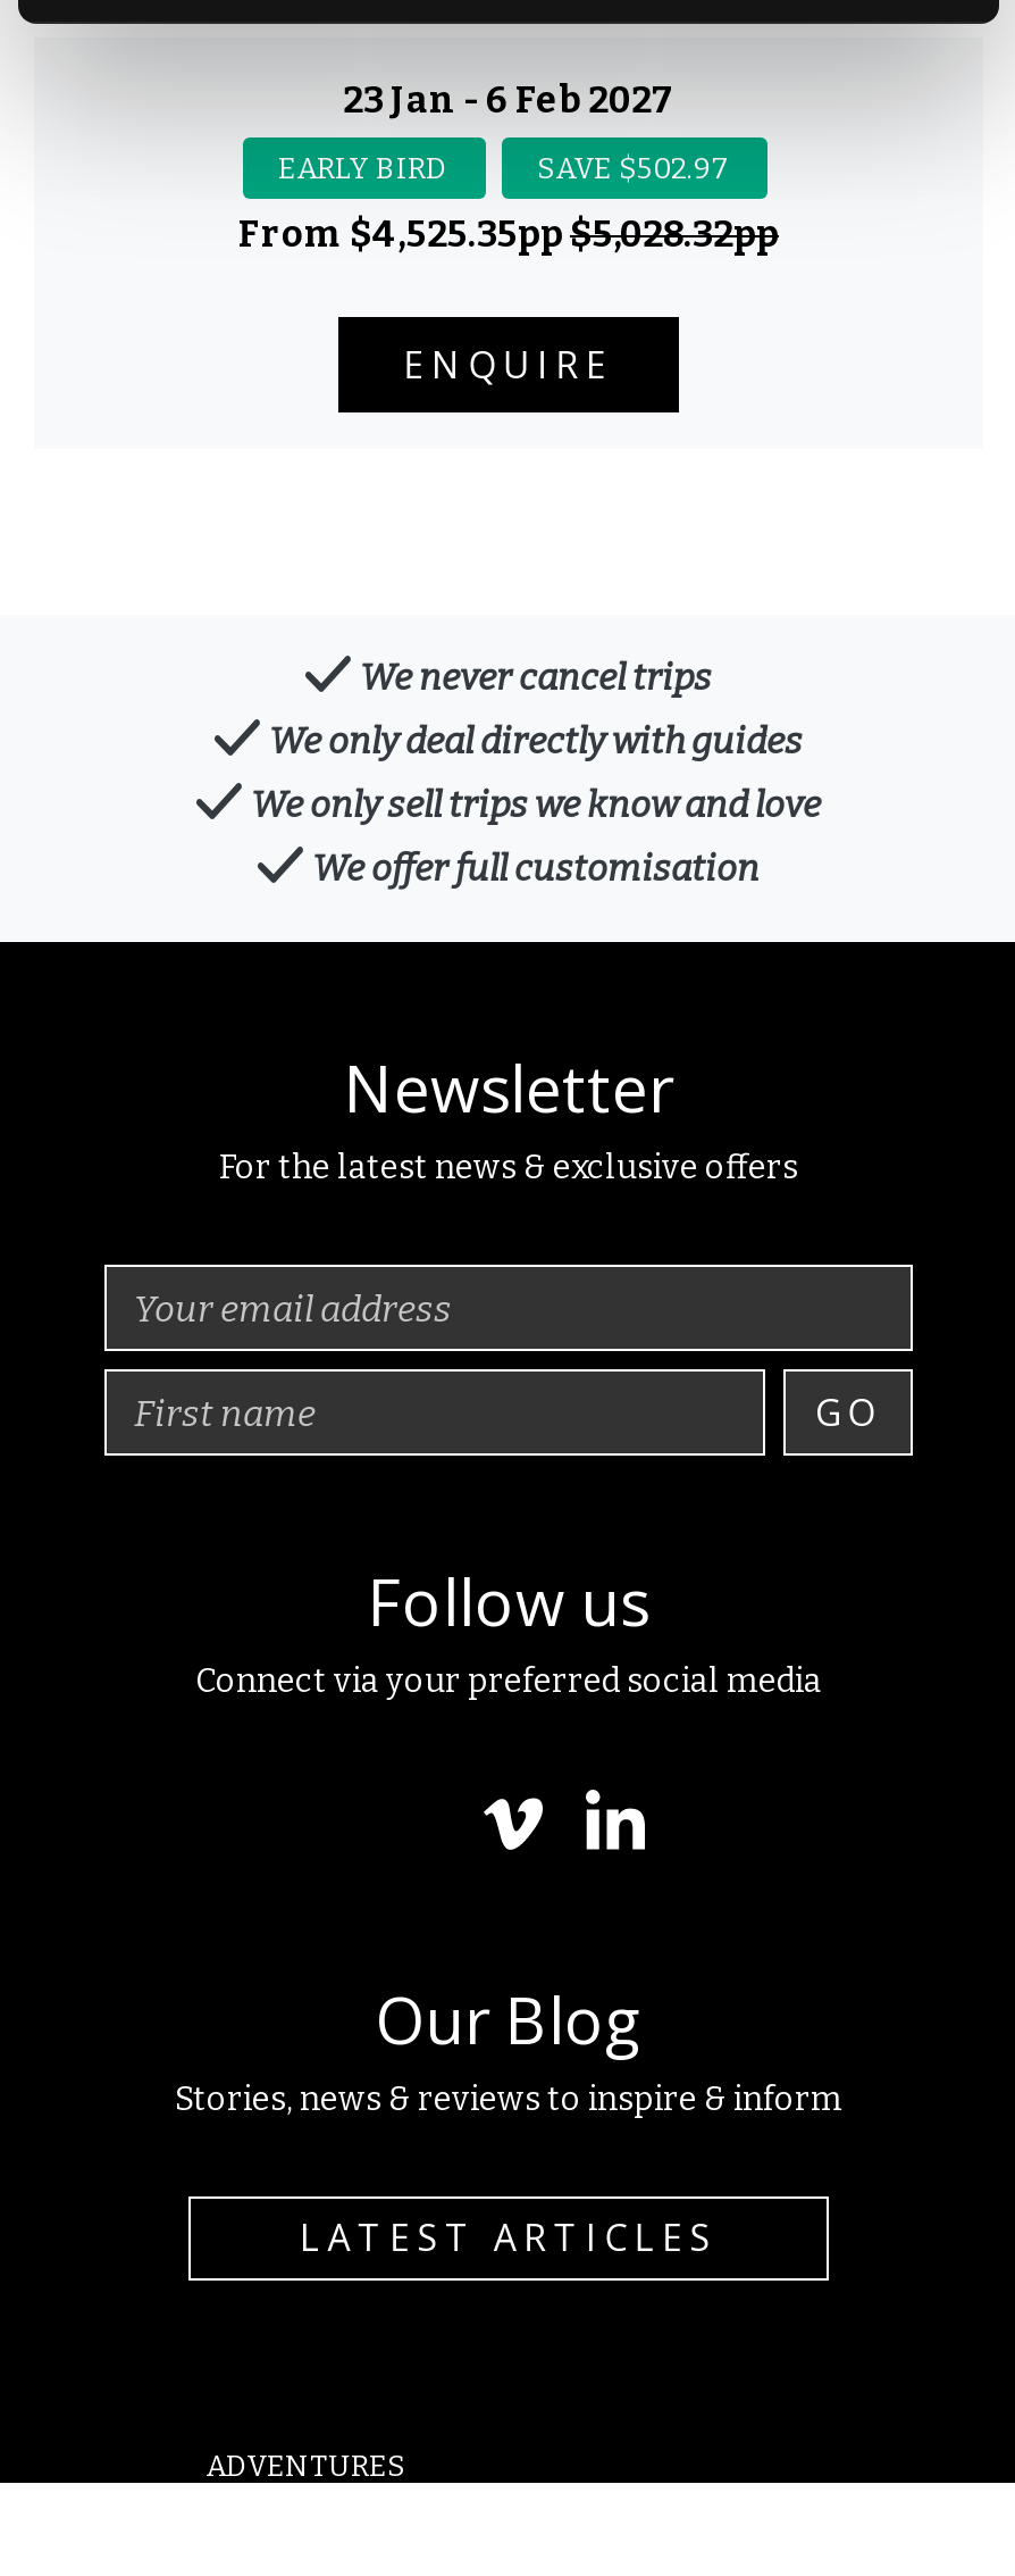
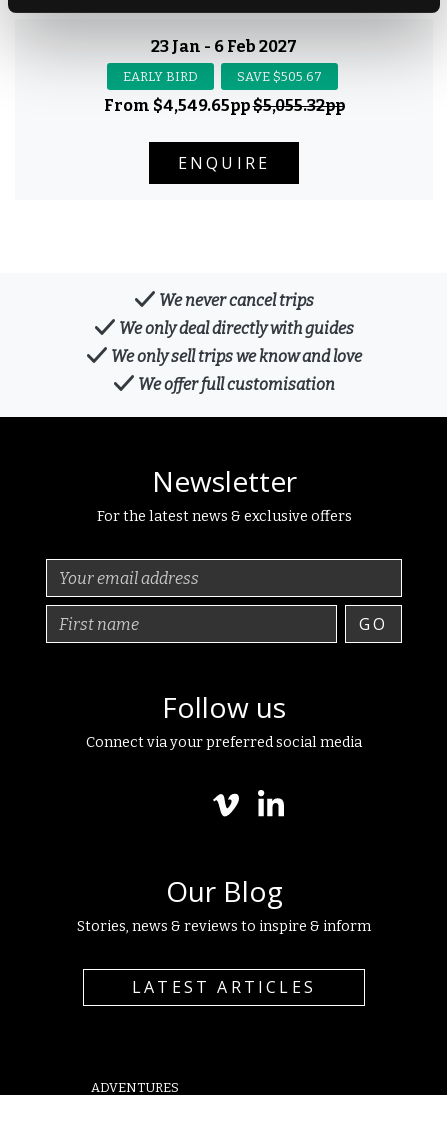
[537,152,730,186] SAVE $502.97 -> [236,69,321,84] SAVE $505.67
[238,213,779,256] From $4,525.35pp $5,028.32pp -> [103,96,344,115] From $4,549.65pp $5,055.32pp

